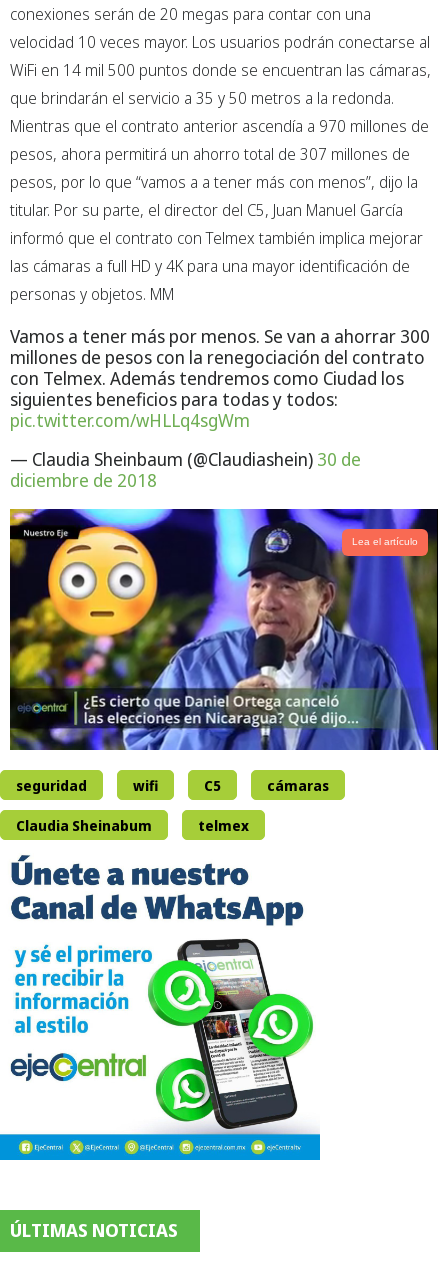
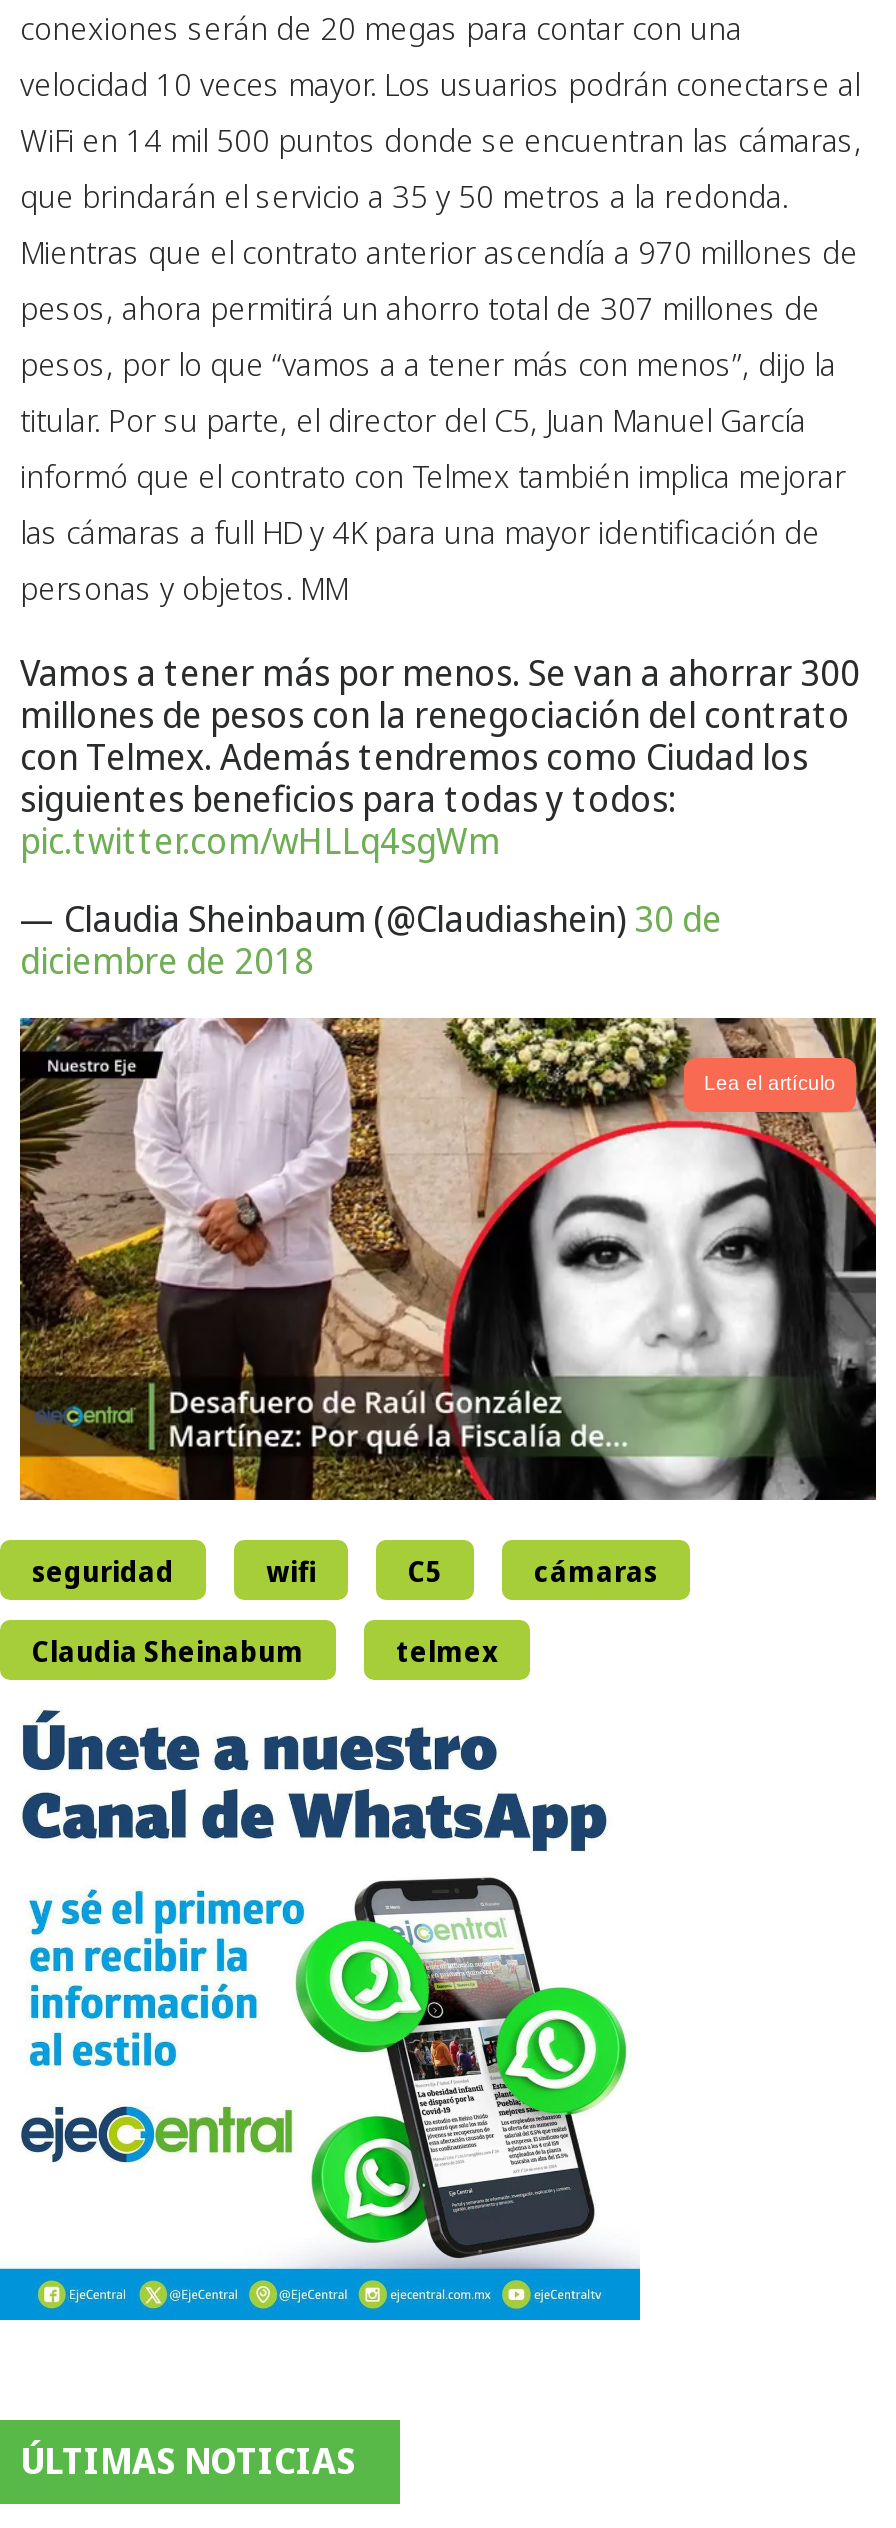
[9,508,439,751] [image] -> [18,1016,878,1502] [image]

